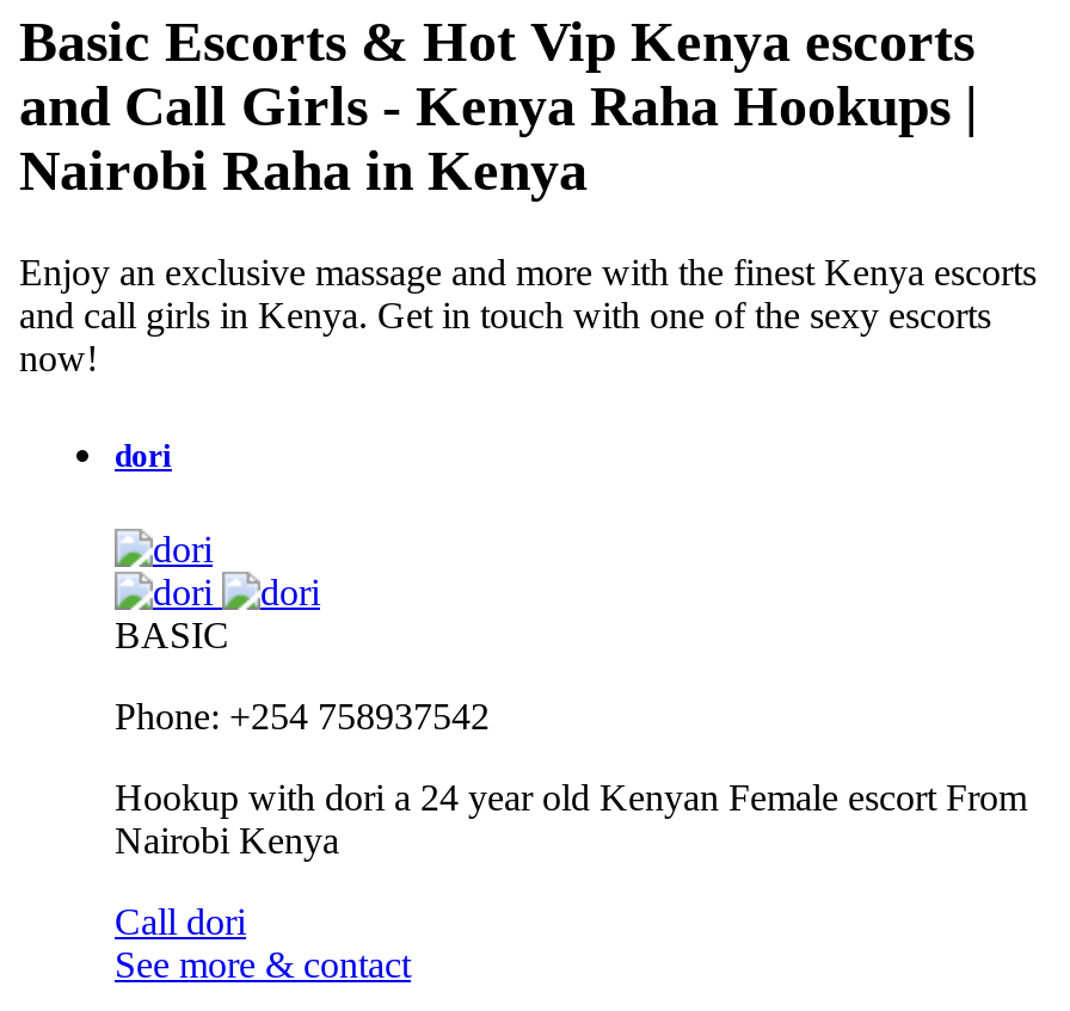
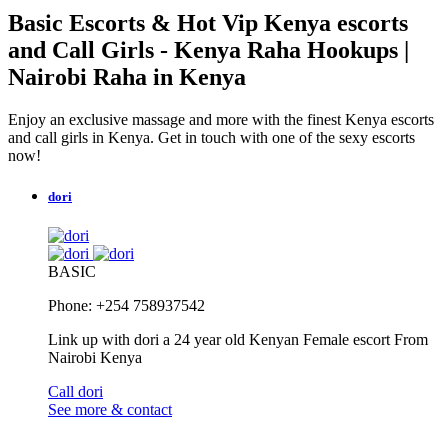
[115,777,1027,818] Hookup with dori a 24 year old Kenyan Female escort From -> [48,331,428,348] Link up with dori a 24 year old Kenyan Female escort From

